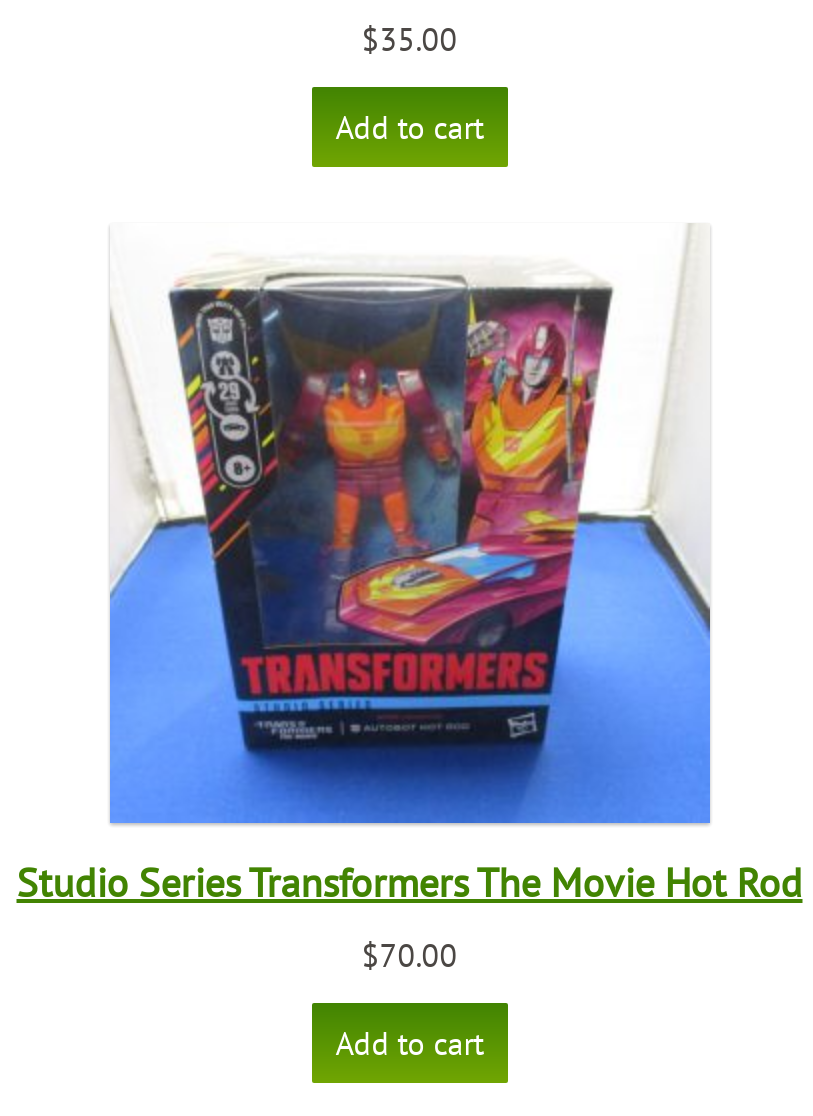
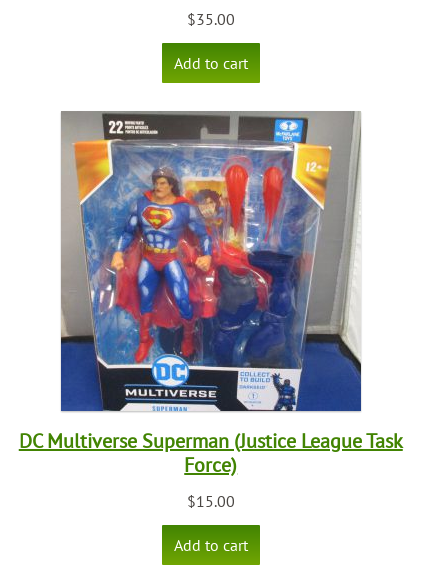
[16,223,802,909] [image] | Studio Series Transformers The Movie Hot Rod -> [19,110,403,478] [image] | DC Multiverse Superman (Justice League Task | Force)
[362,935,458,975] $70.00 -> [187,491,235,511] $15.00

